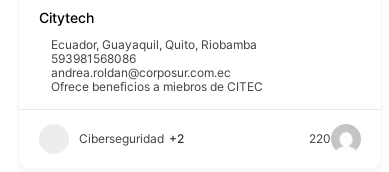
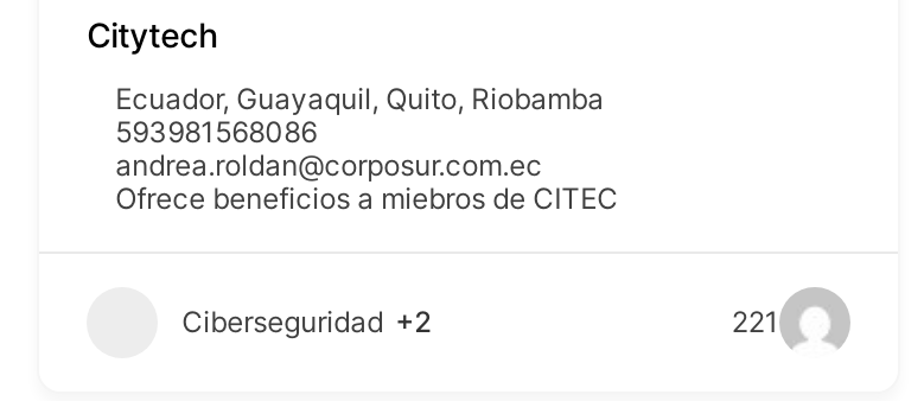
[309,131,331,146] 220 -> [732,304,779,340] 221

